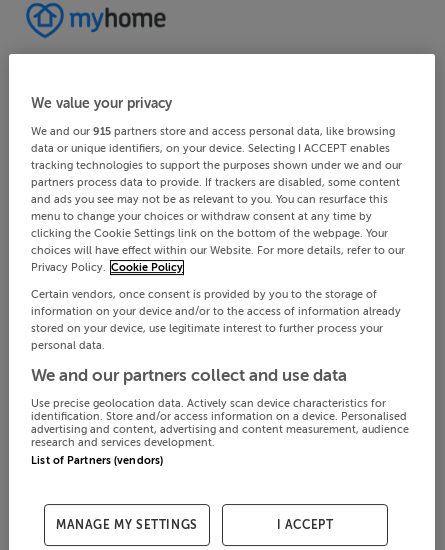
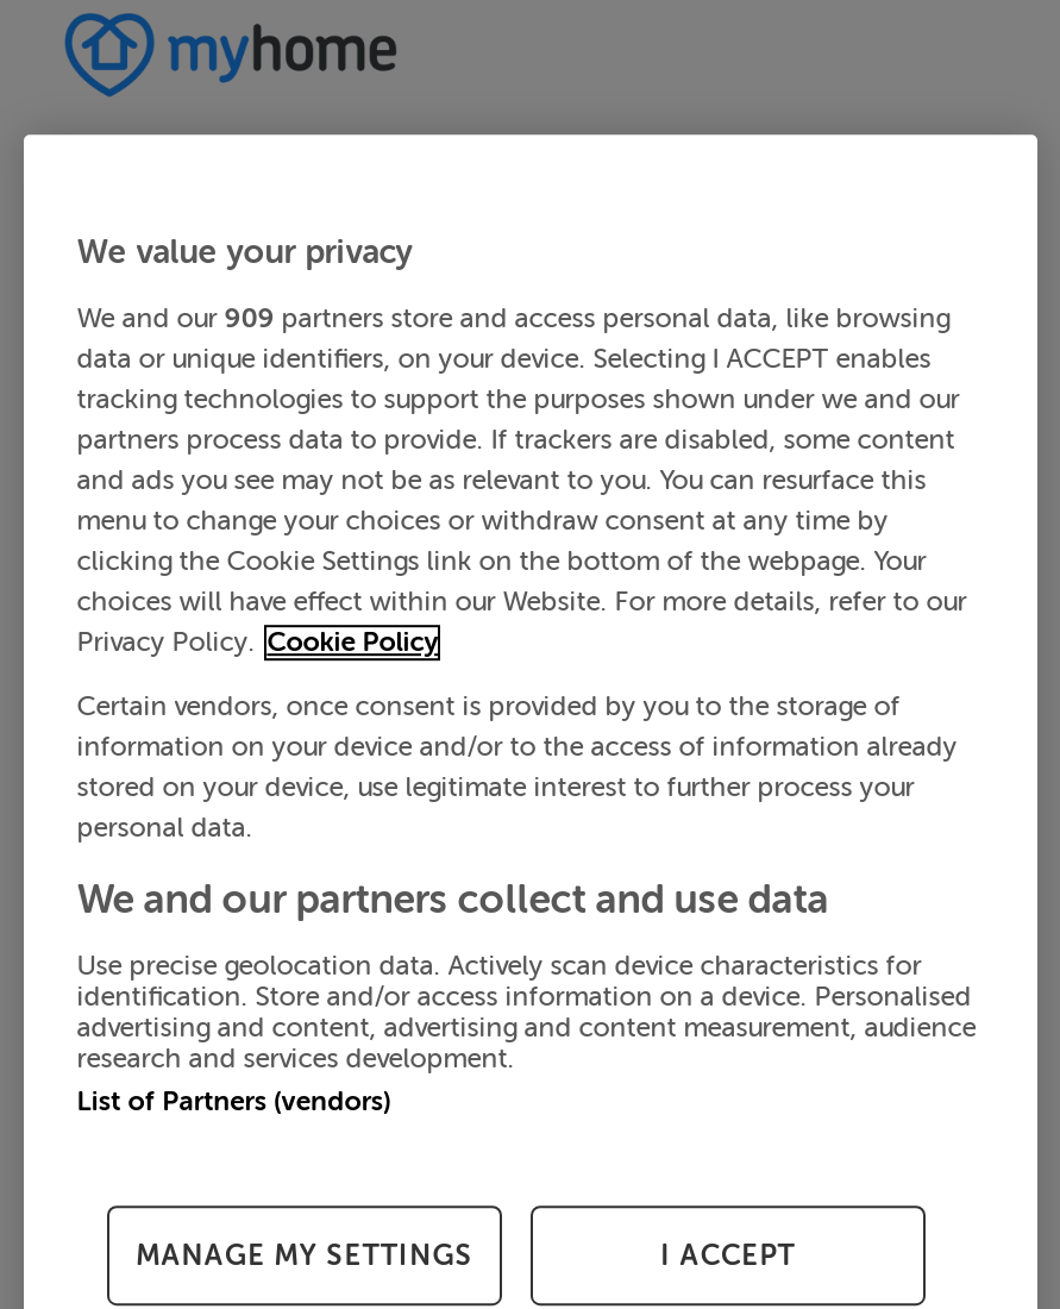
[31,125,395,138] We and our 915 partners store and access personal data, like browsing -> [77,305,950,336] We and our 909 partners store and access personal data, like browsing

